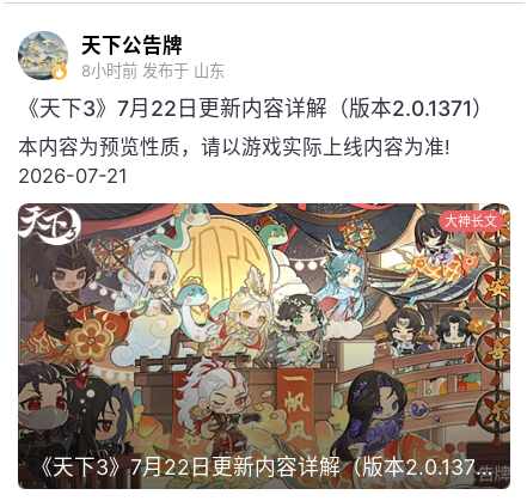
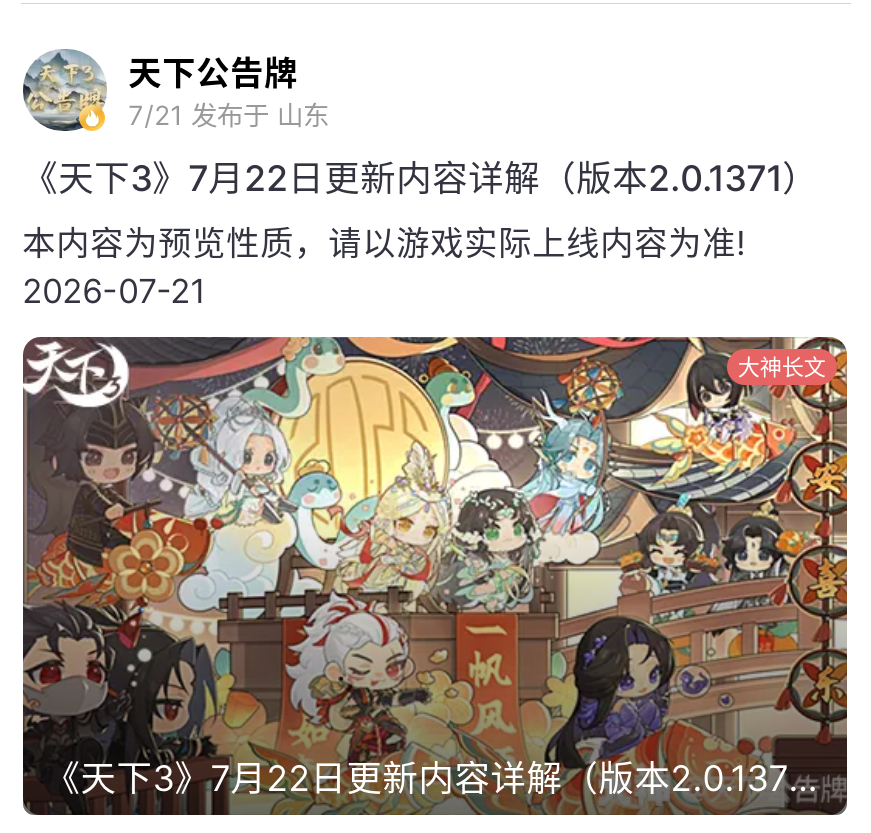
[81,61,225,80] 8小时前 发布于 山东 -> [128,99,329,131] 7/21 发布于 山东

